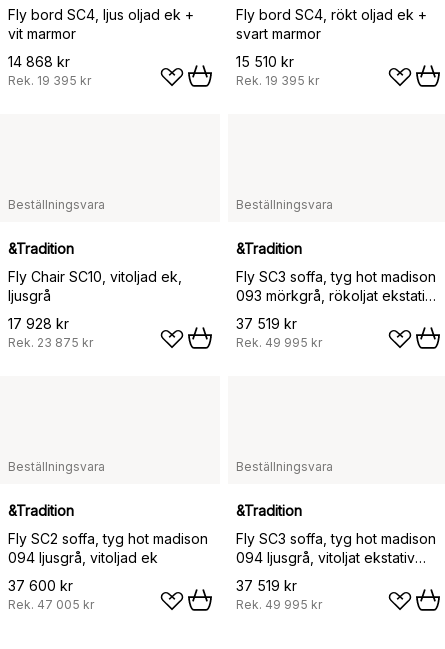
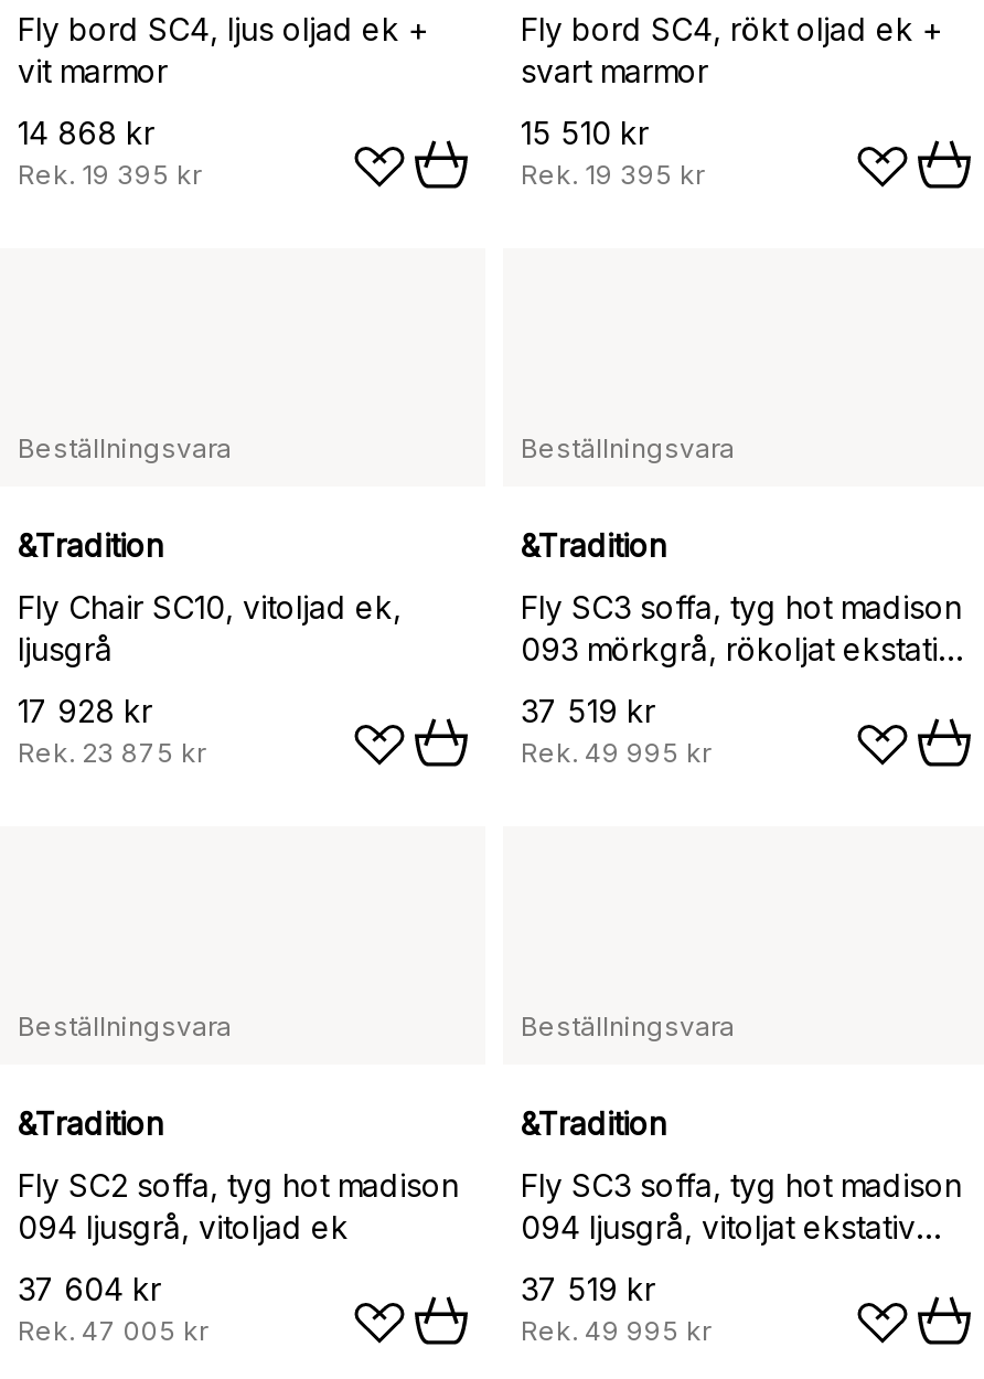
[8,577,73,594] 37 600 kr -> [18,1270,161,1307] 37 604 kr

